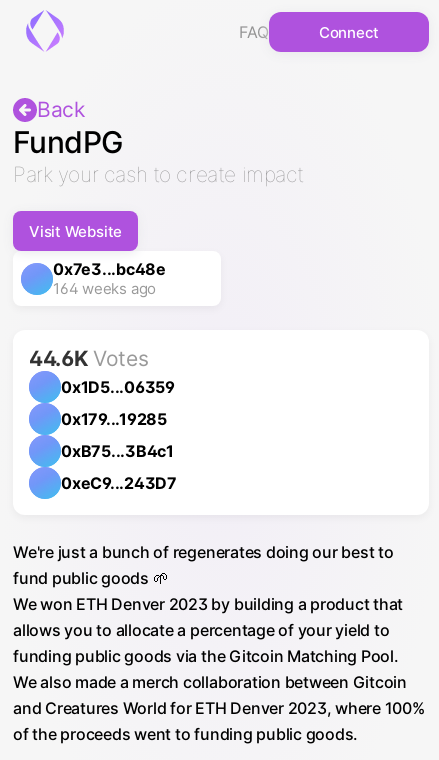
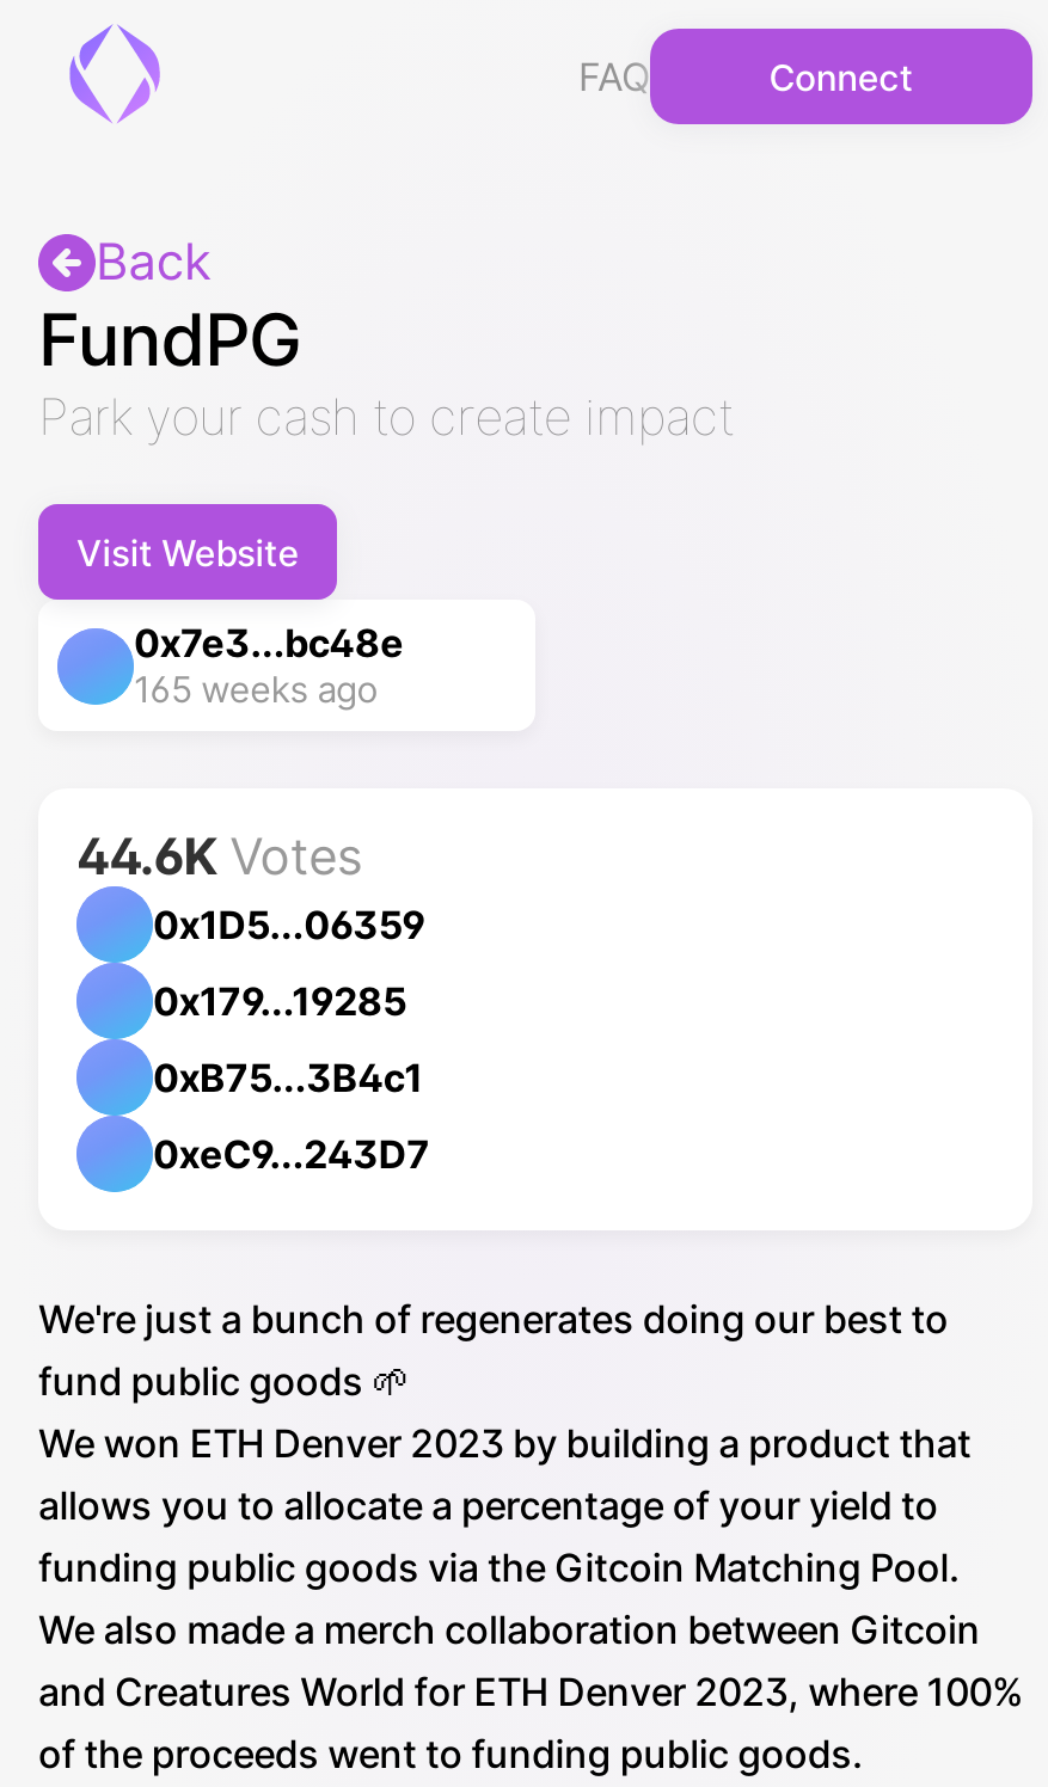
[53,279,156,298] 164 weeks ago -> [134,667,378,712] 165 weeks ago

